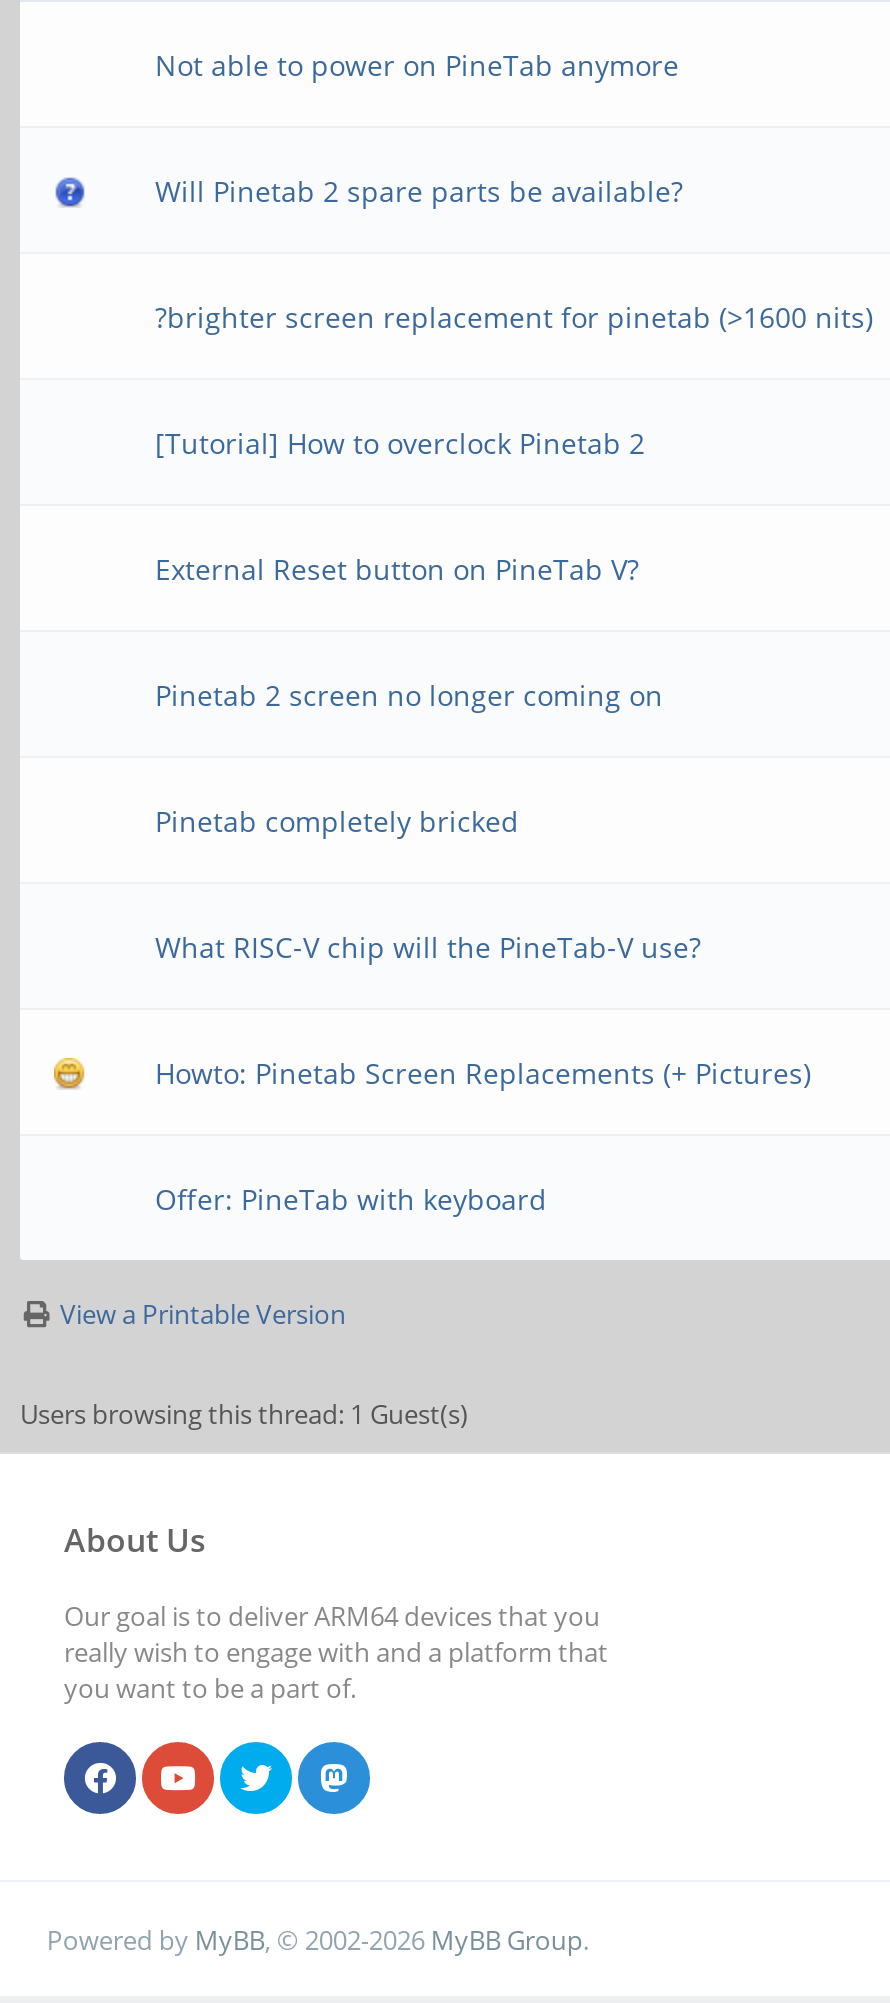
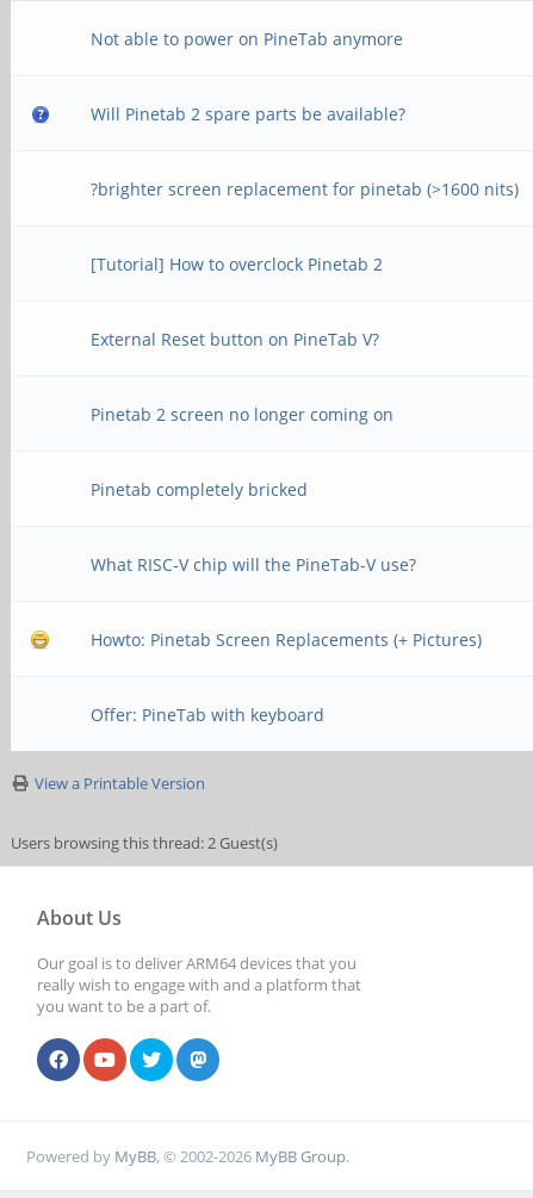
[20,1396,468,1432] Users browsing this thread: 1 Guest(s) -> [11,832,278,854] Users browsing this thread: 2 Guest(s)

